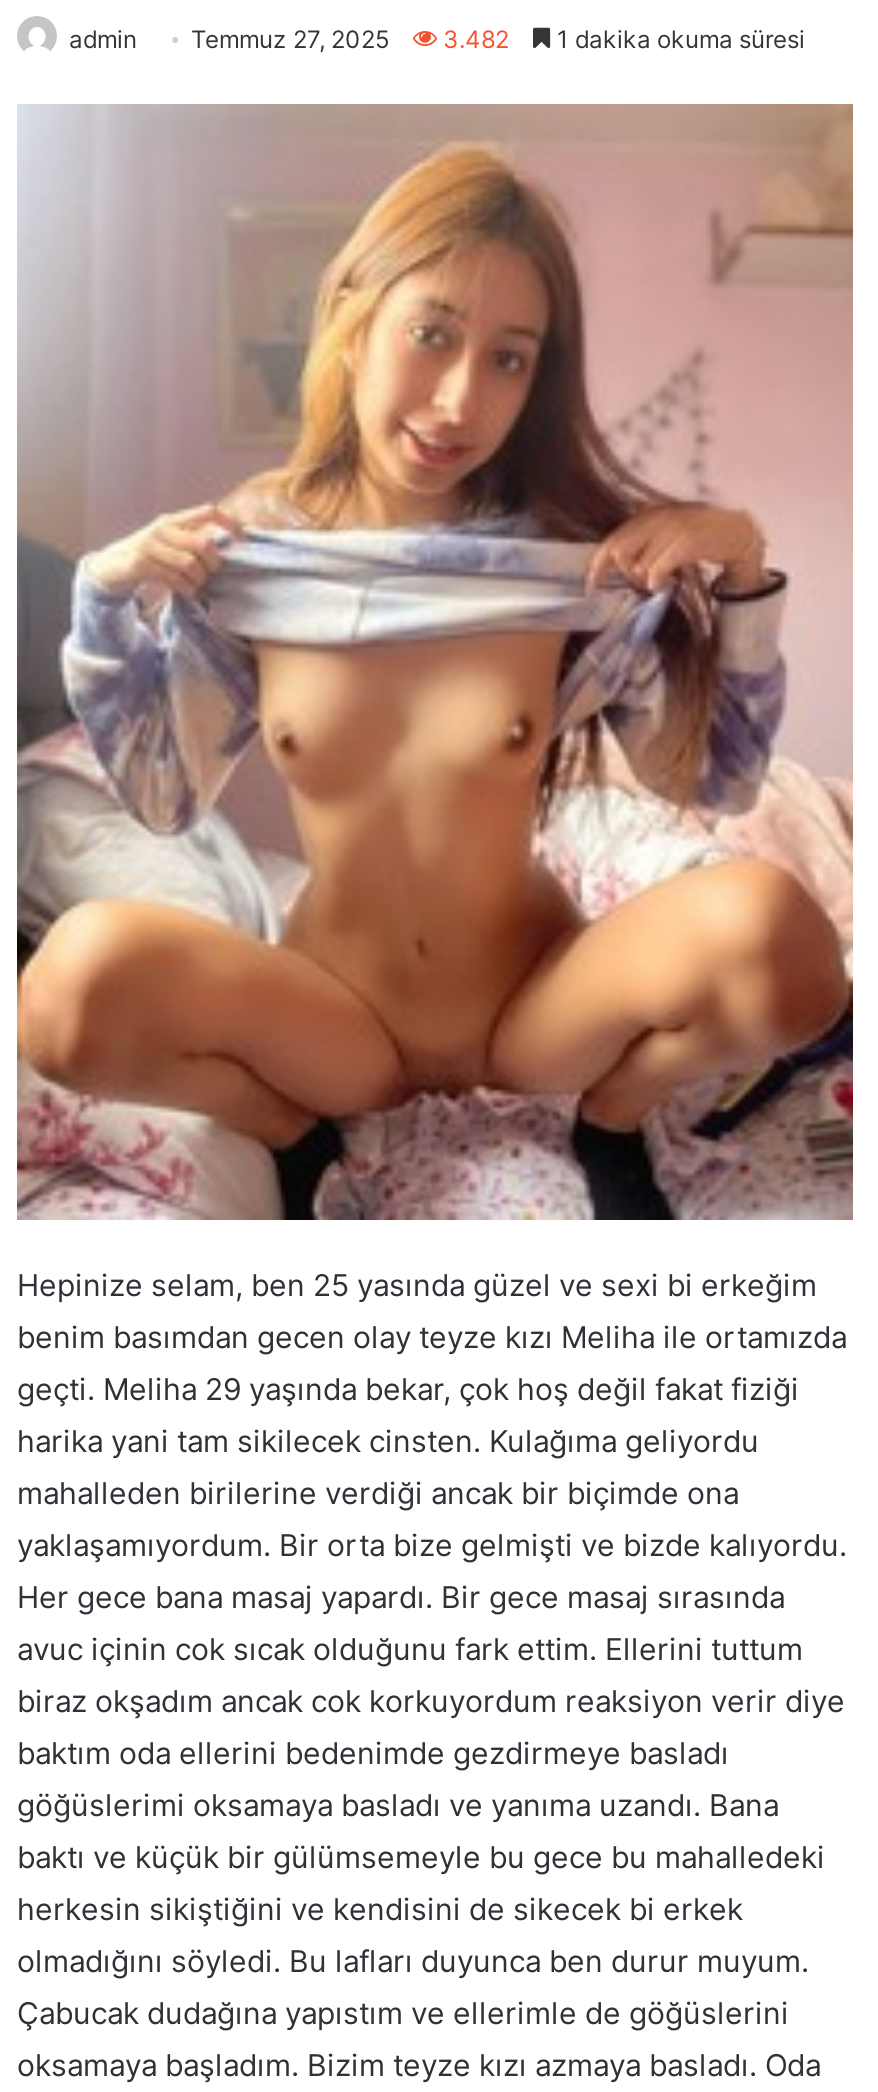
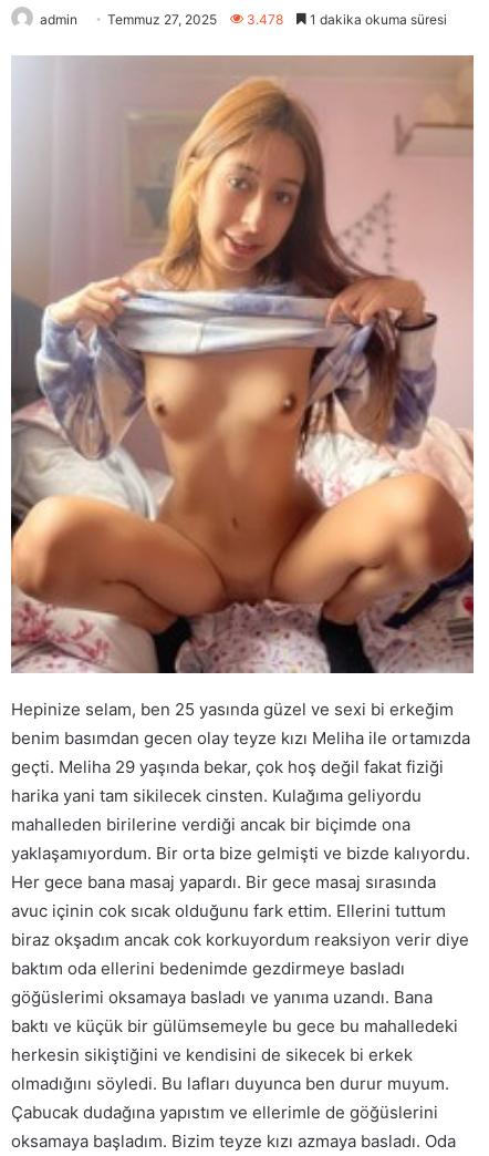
[69,24,805,54] admin Temmuz 27, 2025 3.482 1 dakika okuma süresi -> [40,11,447,28] admin Temmuz 27, 2025 3.478 1 dakika okuma süresi

